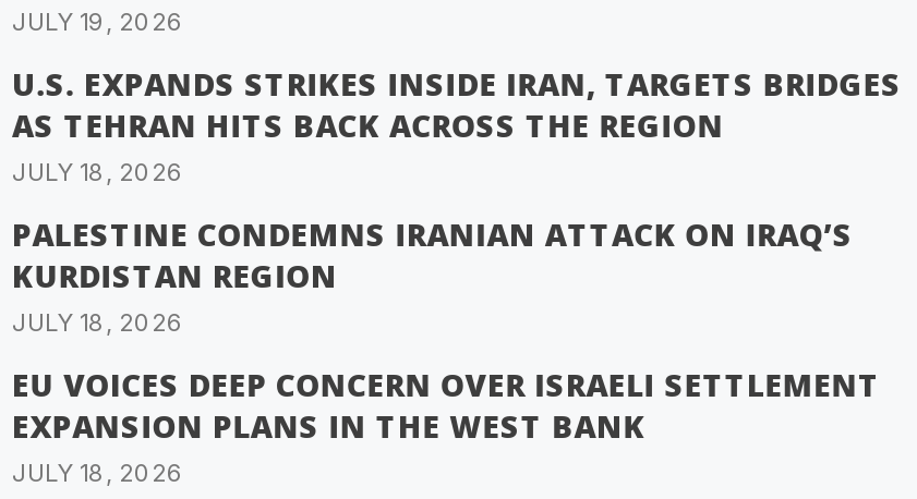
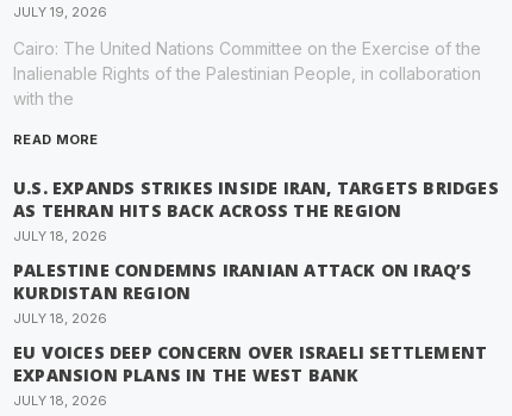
none -> [13,38,481,148] Cairo: The United Nations Committee on the Exercise of the | Inalienable Rights of the Palestinian People, in collaboration | with the | READ MORE

